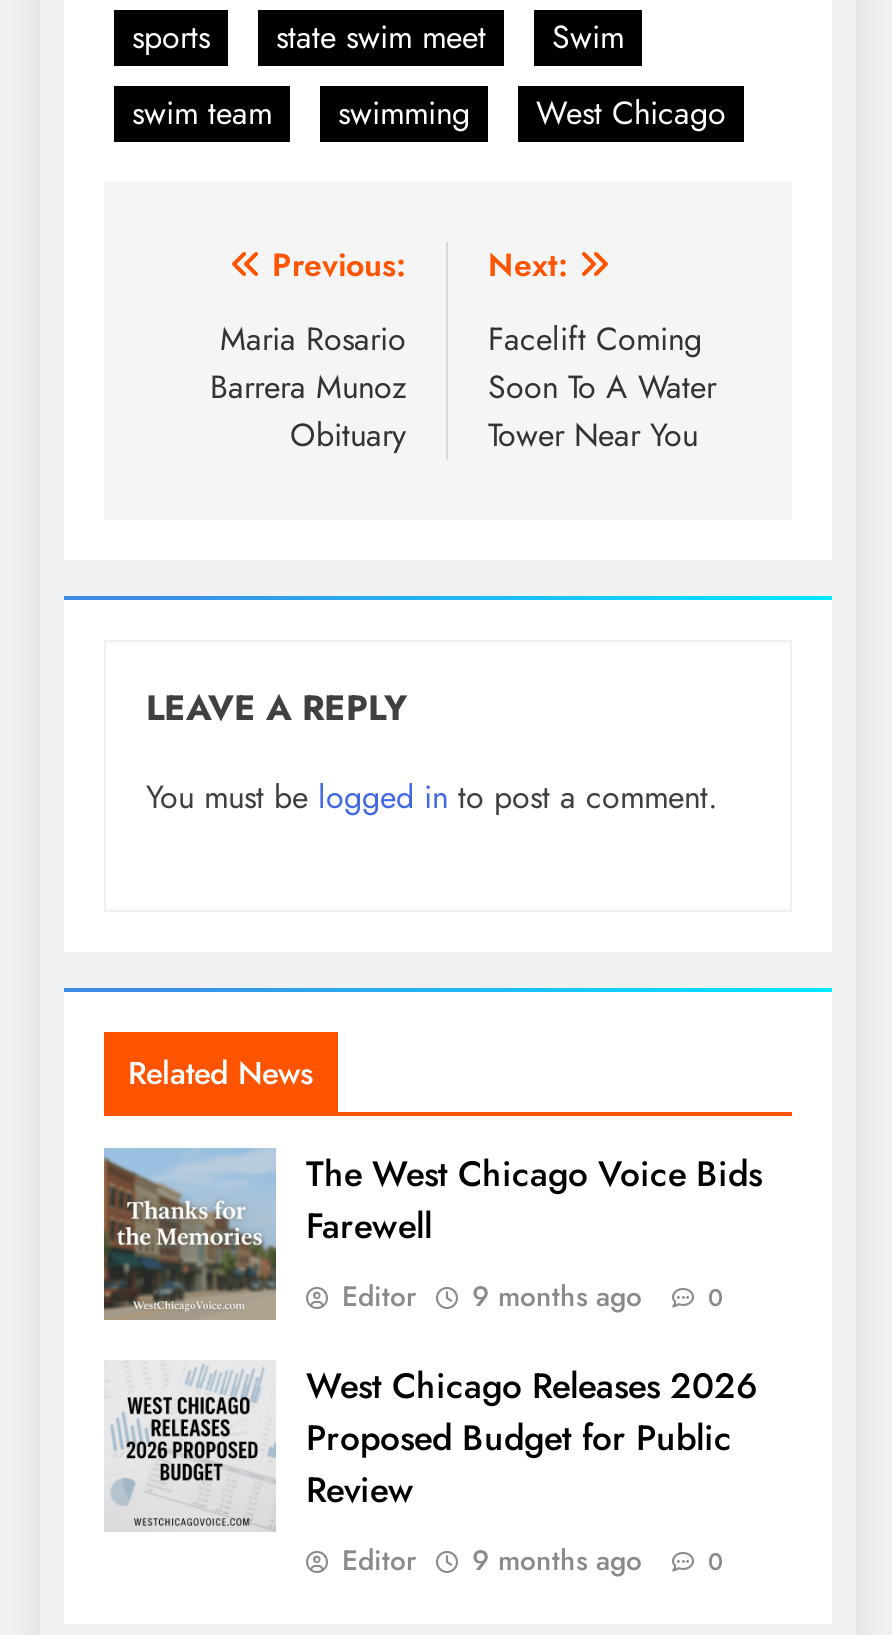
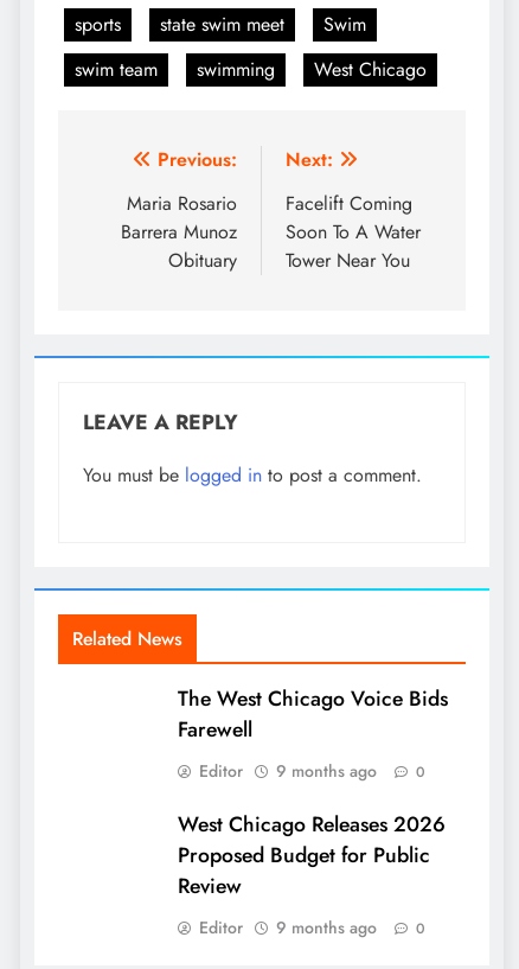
[102,1146,278,1322] [image] -> none
[106,1362,276,1532] [image] -> none

